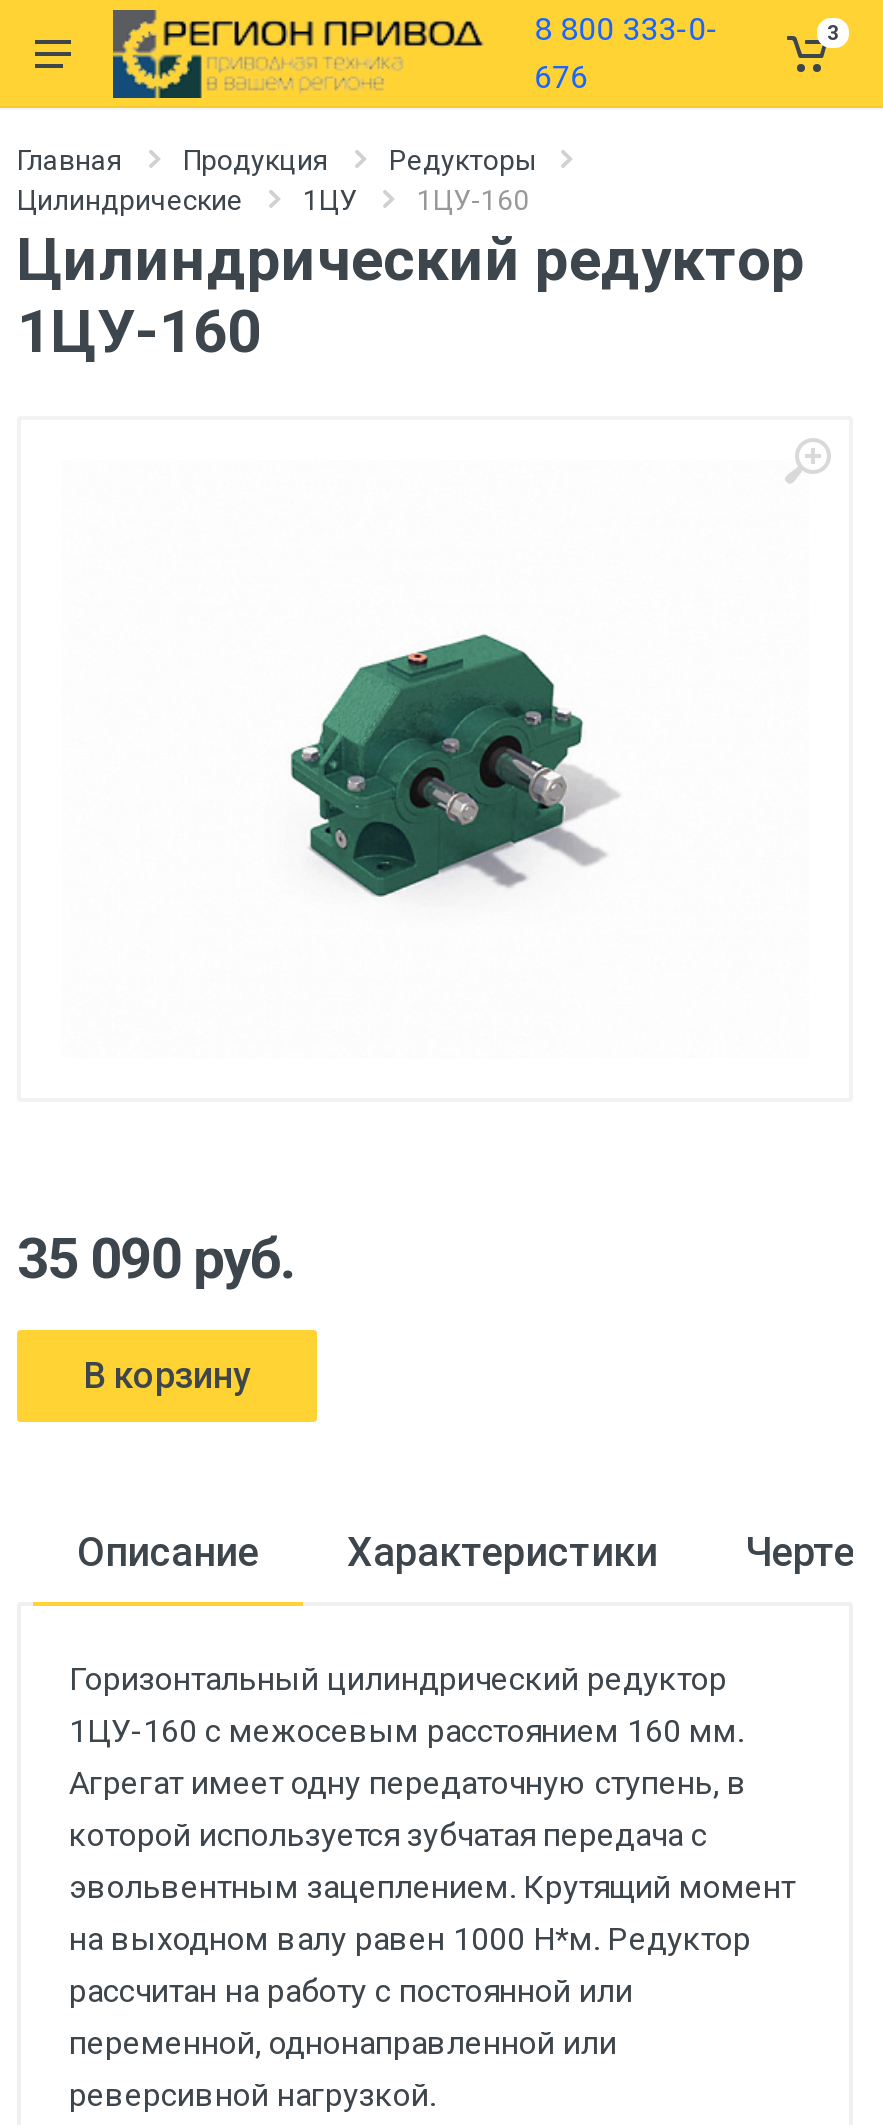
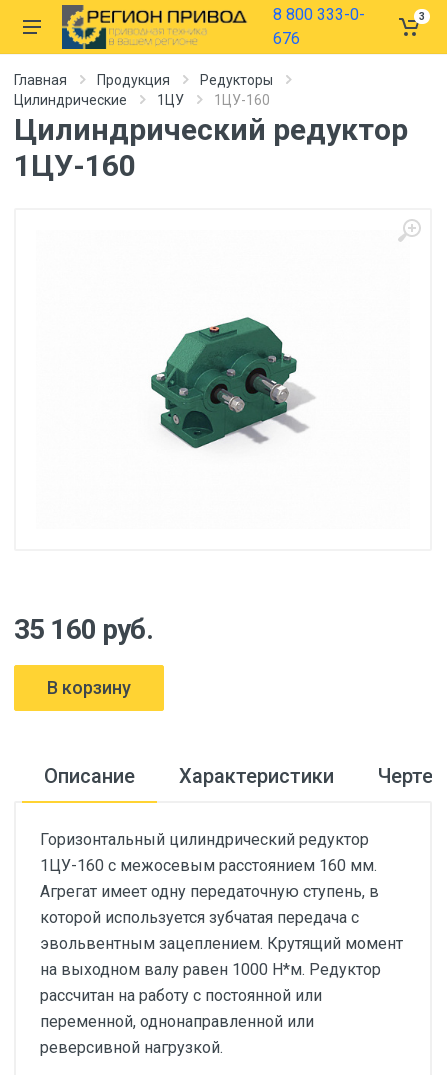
[17,1227,295,1293] 35 090 руб. -> [14,613,153,646] 35 160 руб.

